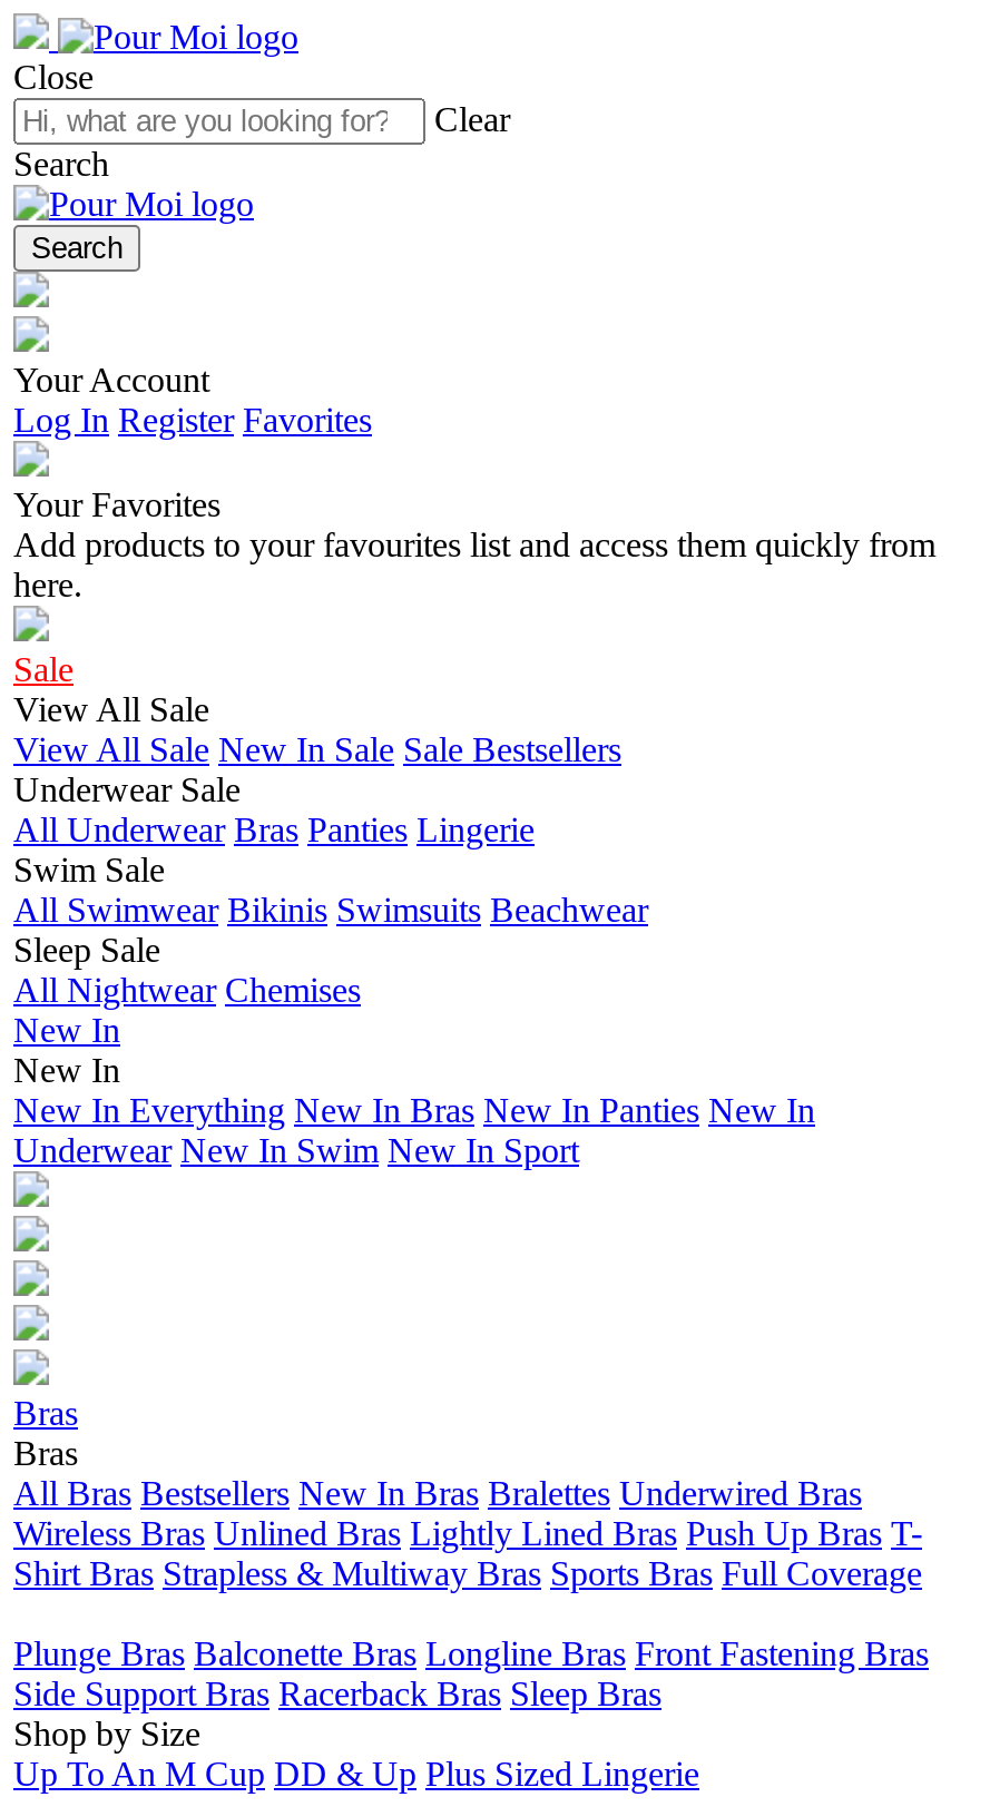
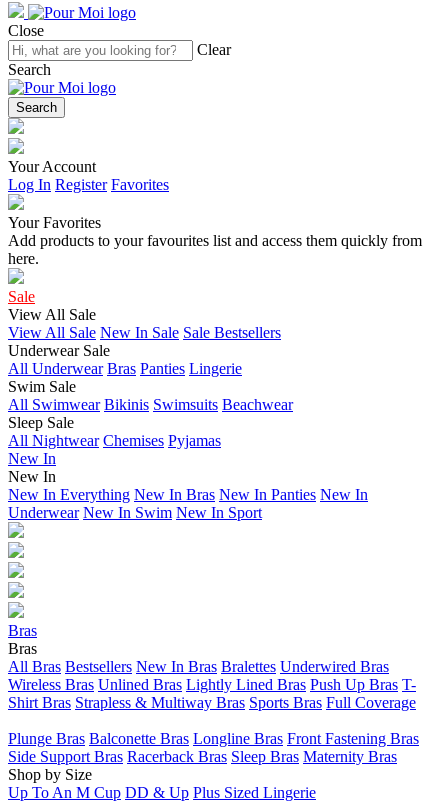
[13,971,361,1009] All Nightwear Chemises -> [8,432,221,449] All Nightwear Chemises Pyjamas
[13,1675,661,1712] Side Support Bras Racerback Bras Sleep Bras -> [8,748,397,765] Side Support Bras Racerback Bras Sleep Bras Maternity Bras

